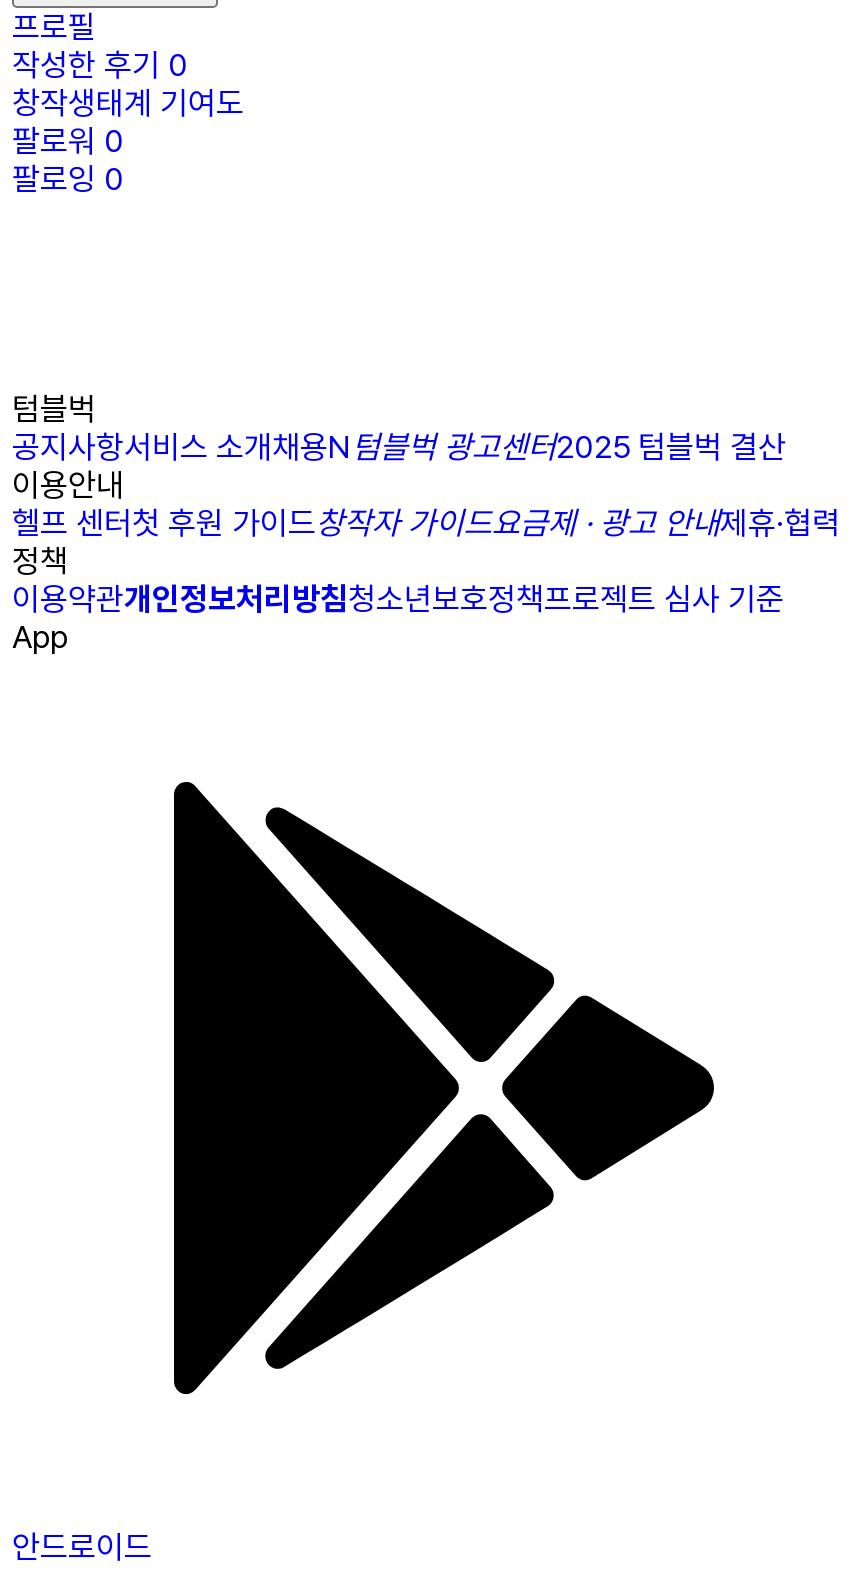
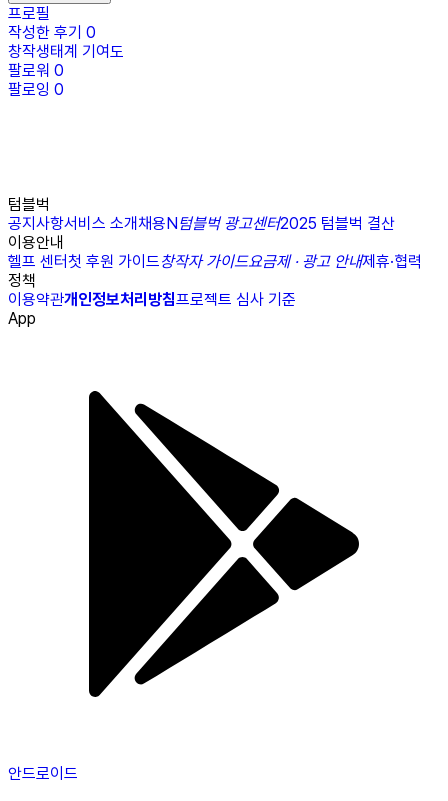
[12,580,784,618] 이용약관개인정보처리방침청소년보호정책프로젝트 심사 기준 -> [8,290,296,309] 이용약관개인정보처리방침프로젝트 심사 기준

